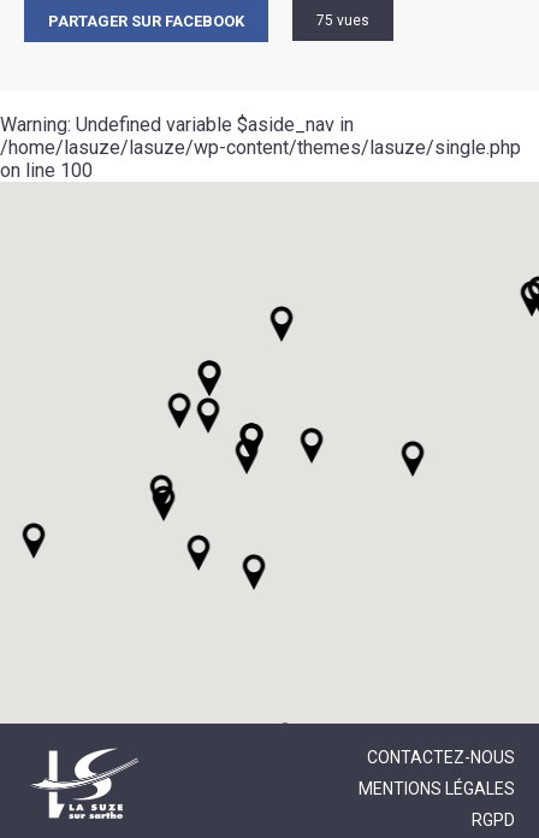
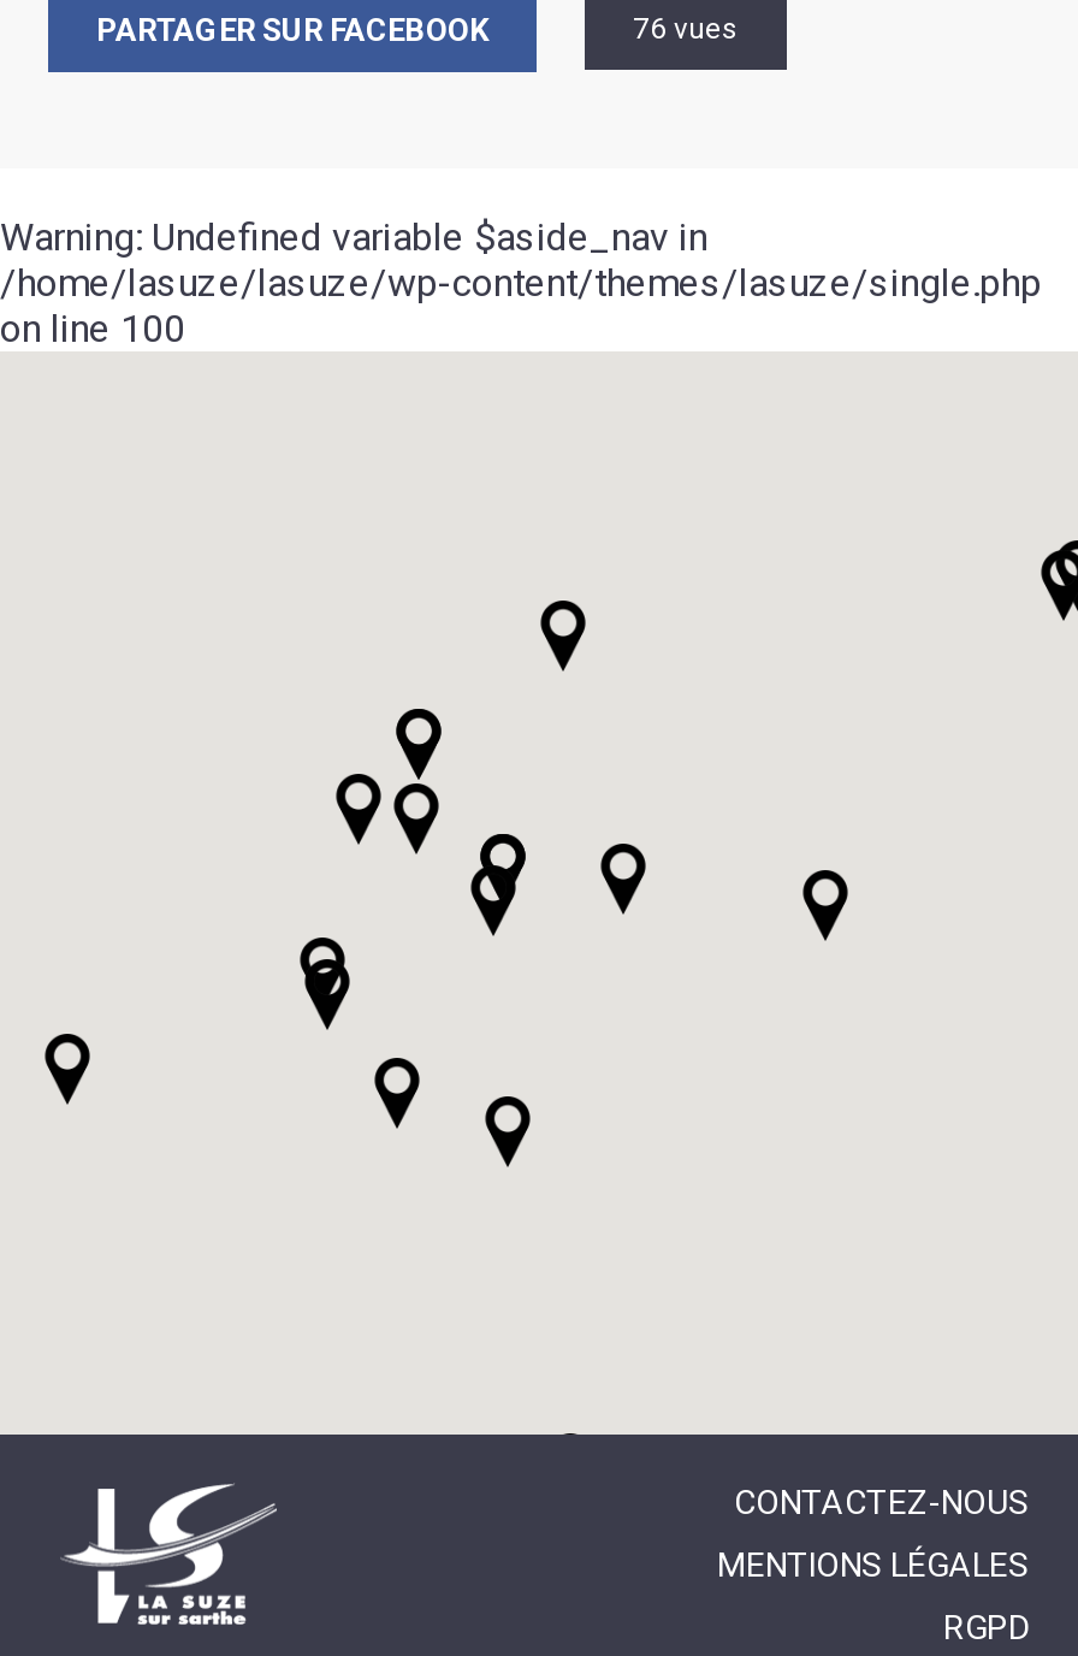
[316,12,369,29] 75 vues -> [633,12,739,46] 76 vues

